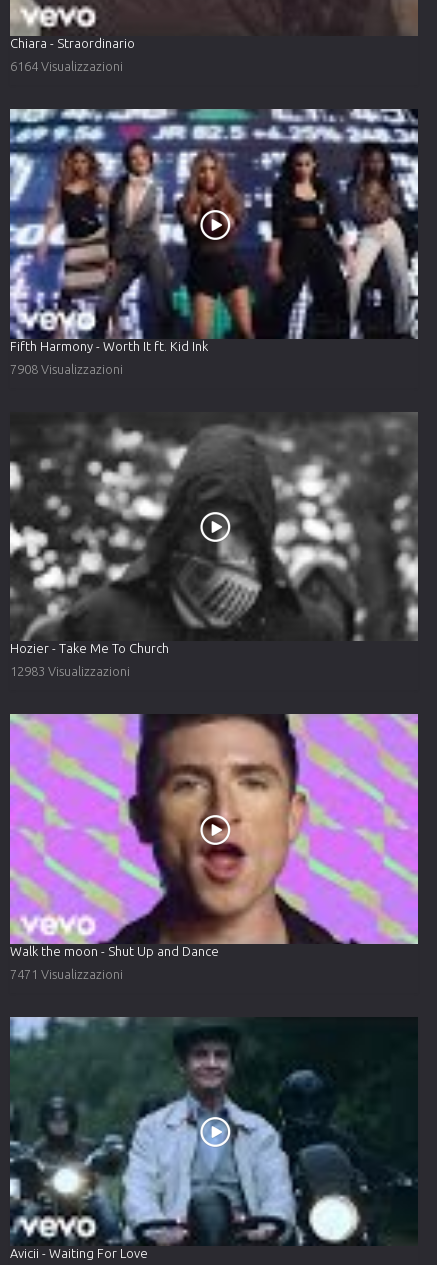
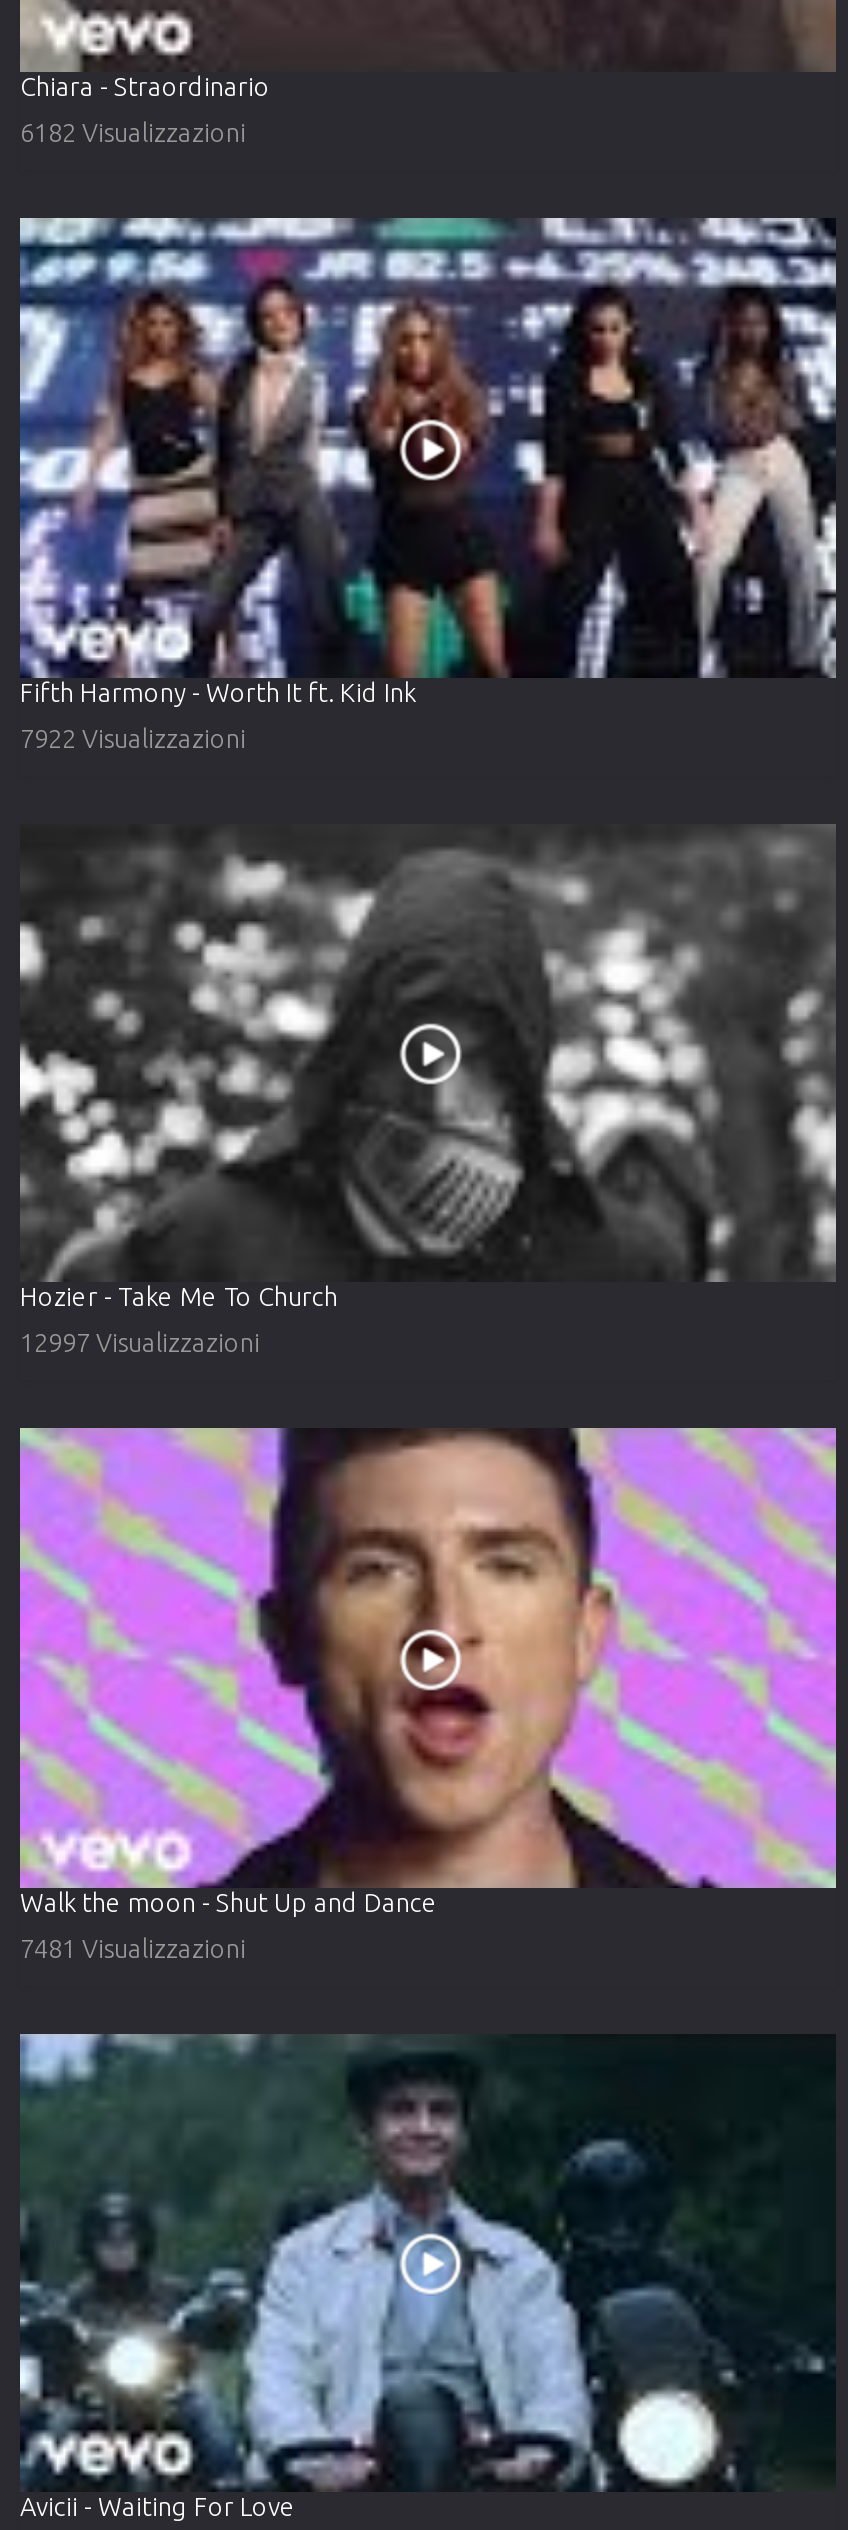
[10,59,123,73] 6164 Visualizzazioni -> [20,118,246,146] 6182 Visualizzazioni
[10,361,123,375] 7908 Visualizzazioni -> [20,723,246,751] 7922 Visualizzazioni
[10,664,130,678] 12983 Visualizzazioni -> [20,1328,260,1356] 12997 Visualizzazioni
[10,966,123,980] 7471 Visualizzazioni -> [20,1933,246,1961] 7481 Visualizzazioni

